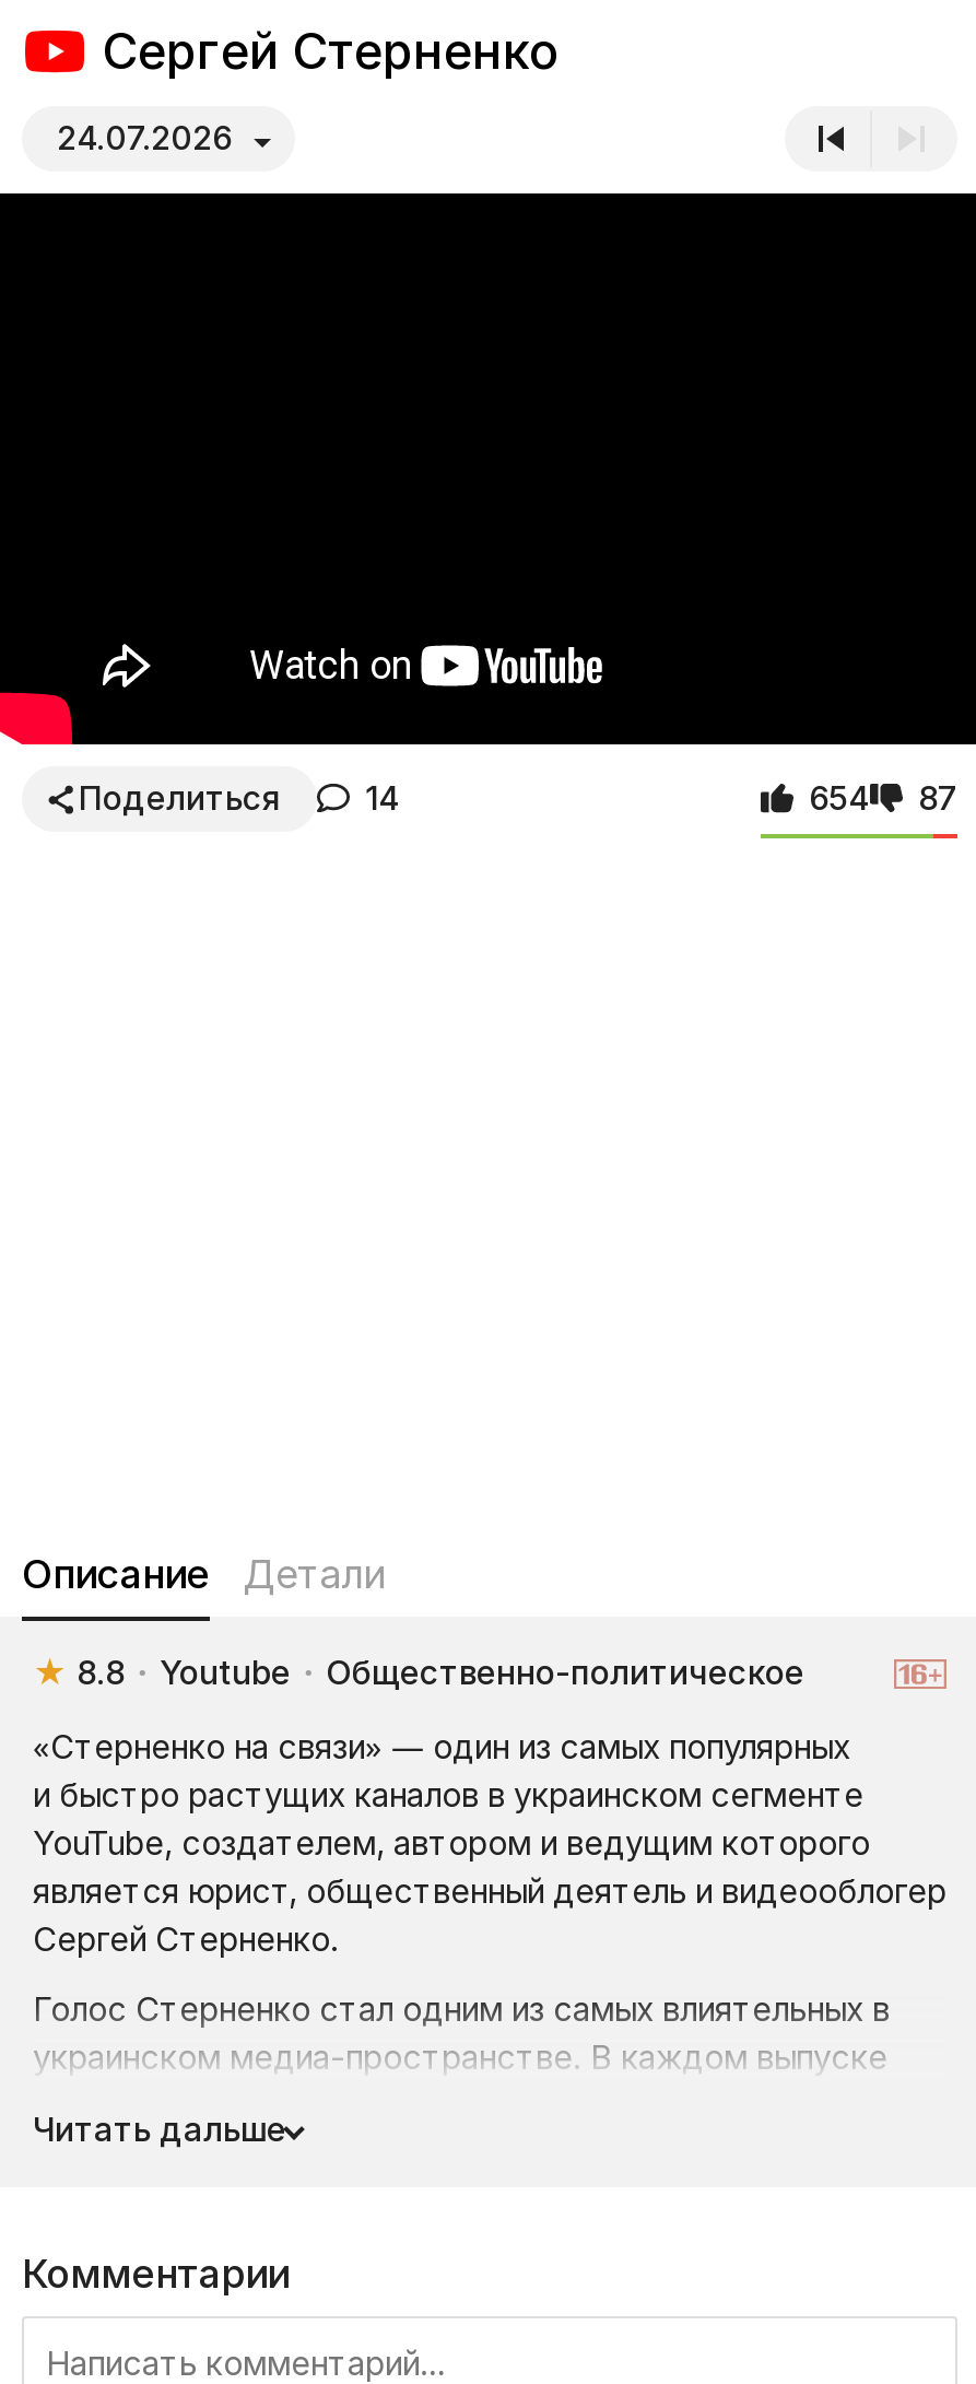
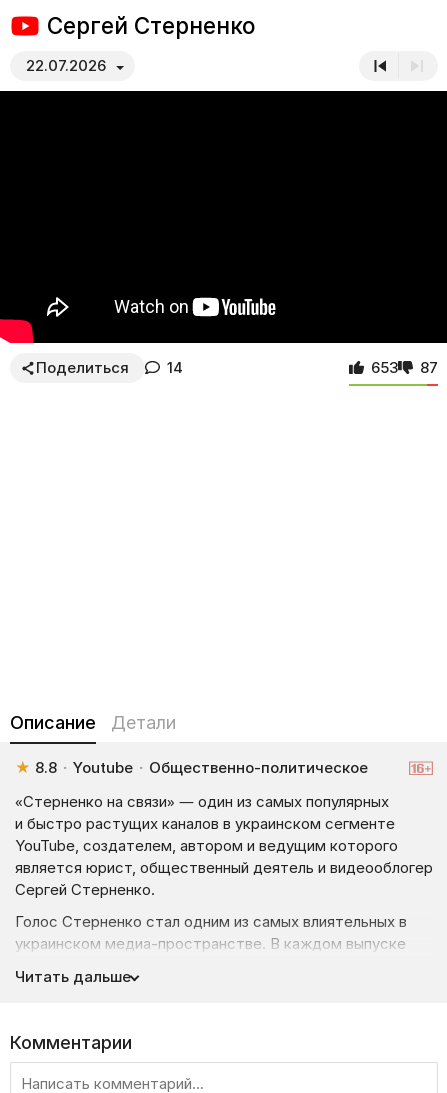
[57,117,232,158] 24.07.2026 -> [26,56,106,75] 22.07.2026
[809,777,957,819] 654 87 -> [371,358,438,377] 653 87

